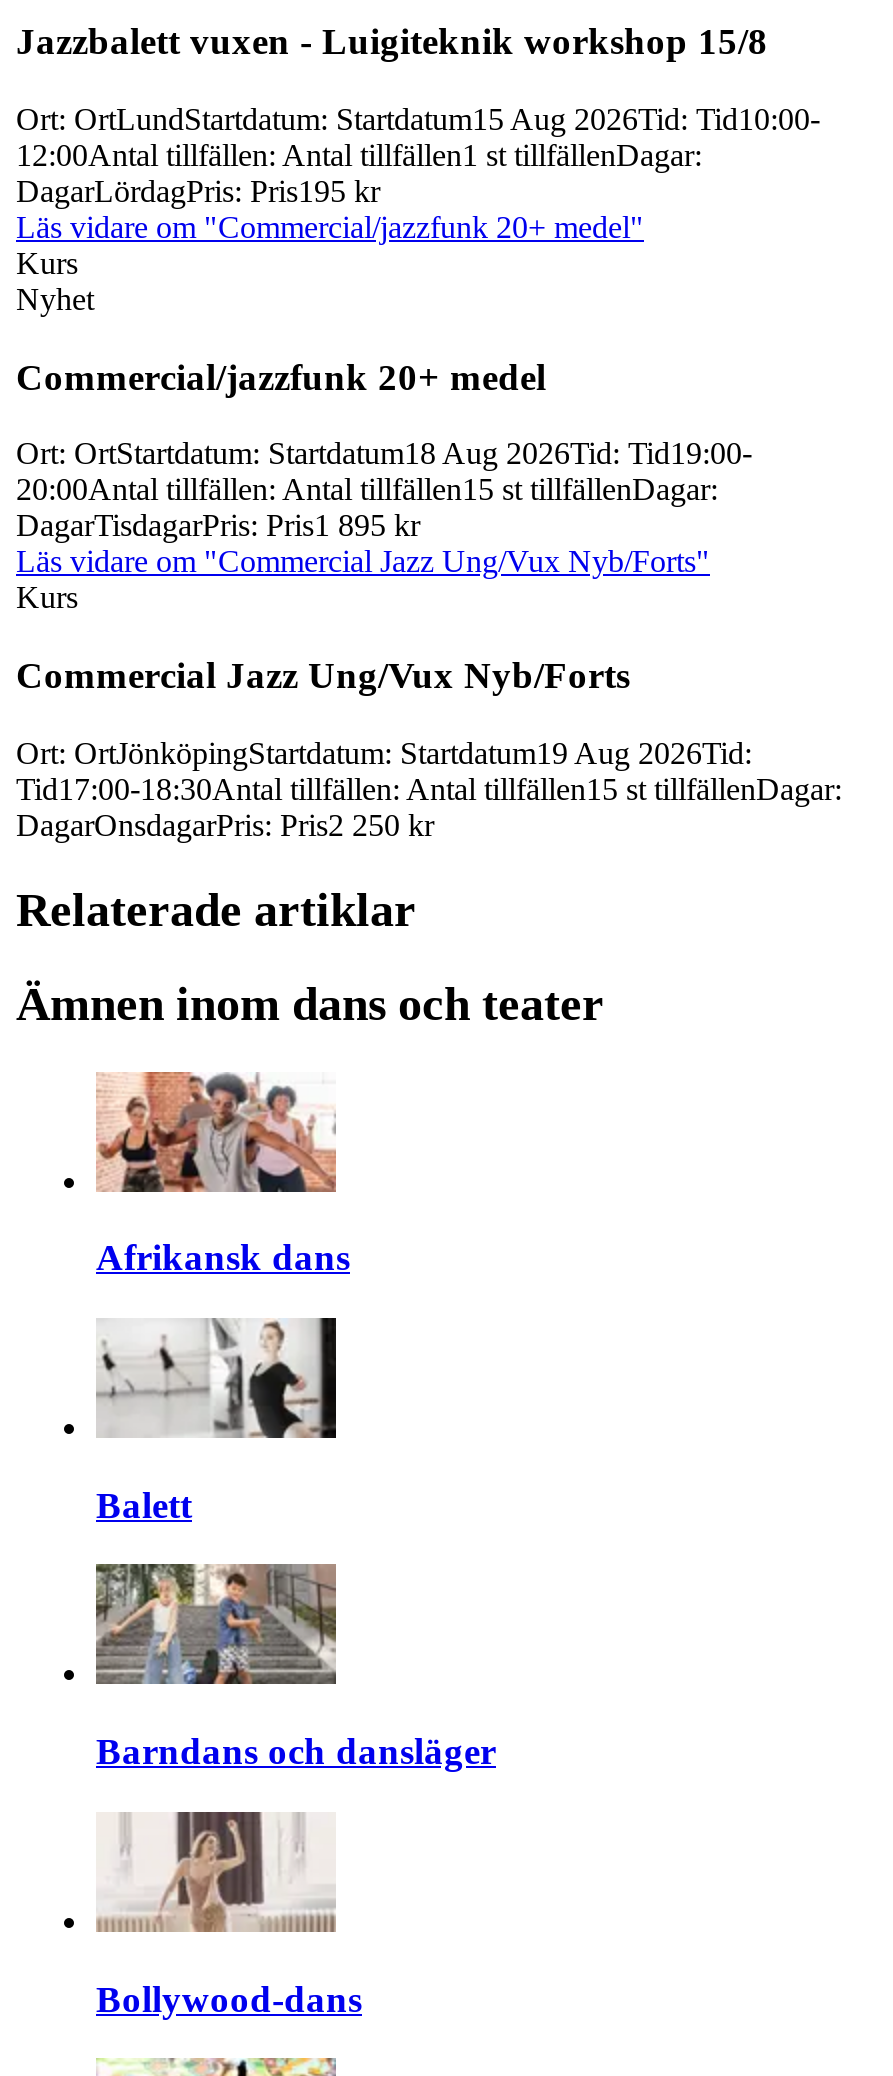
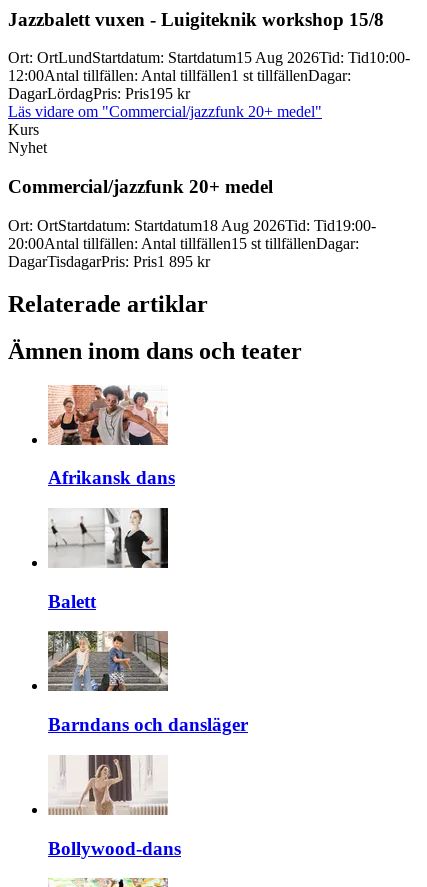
[16,545,842,842] Läs vidare om "Commercial Jazz Ung/Vux Nyb/Forts" | Kurs | Commercial Jazz Ung/Vux Nyb/Forts | Ort: OrtJönköpingStartdatum: Startdatum19 Aug 2026Tid: | Tid17:00-18:30Antal tillfällen: Antal tillfällen15 st tillfällenDagar: | DagarOnsdagarPris: Pris2 250 kr -> none

